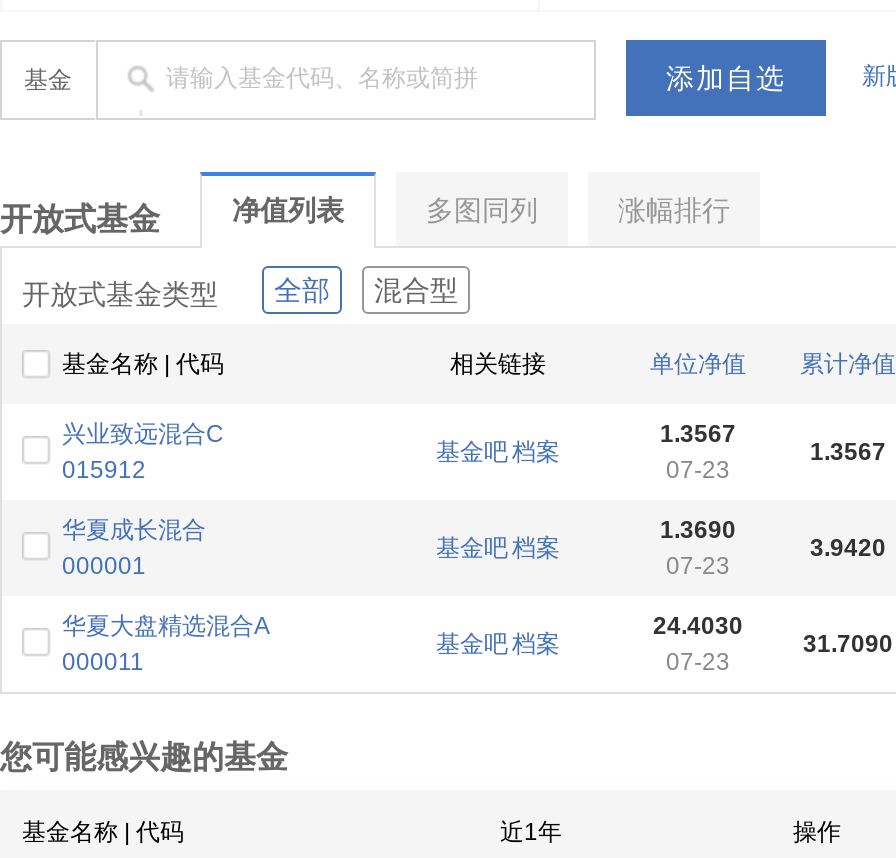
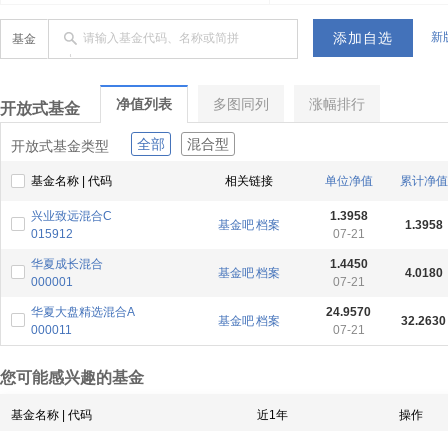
[660,420,736,448] 1.3567 -> [330,209,368,223] 1.3958
[810,438,886,466] 1.3567 -> [405,218,443,232] 1.3958
[666,456,730,484] 07-23 -> [333,227,365,241] 07-21
[660,516,736,544] 1.3690 -> [330,257,368,271] 1.4450
[810,534,886,562] 3.9420 -> [405,266,443,280] 4.0180
[666,552,730,580] 07-23 -> [333,275,365,289] 07-21
[653,612,743,640] 24.4030 -> [326,305,371,319] 24.9570
[803,630,893,658] 31.7090 -> [401,314,446,328] 32.2630
[666,648,730,676] 07-23 -> [333,323,365,337] 07-21

